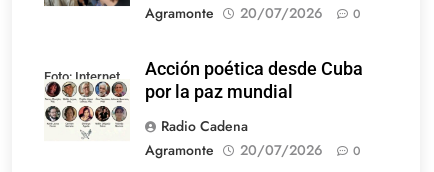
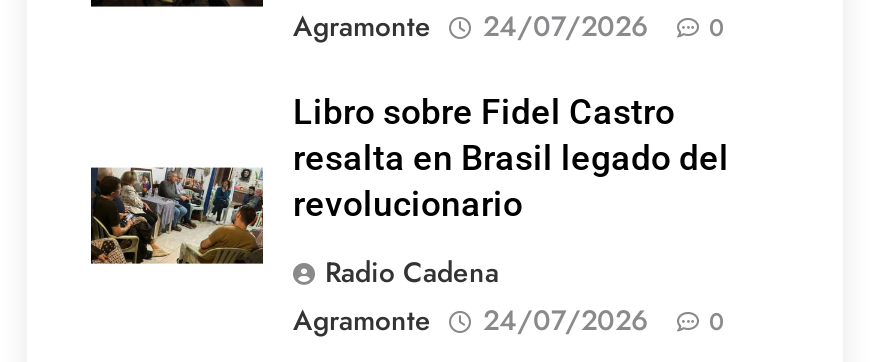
[145,3,361,23] Agramonte 20/07/2026 0 -> [293,5,725,45] Agramonte 24/07/2026 0
[44,59,363,140] [image] | Foto: Internet | Acción poética desde Cuba | por la paz mundial -> [89,91,729,294] [image] | Libro sobre Fidel Castro | resalta en Brasil legado del | revolucionario
[145,140,361,160] Agramonte 20/07/2026 0 -> [293,299,725,339] Agramonte 24/07/2026 0

